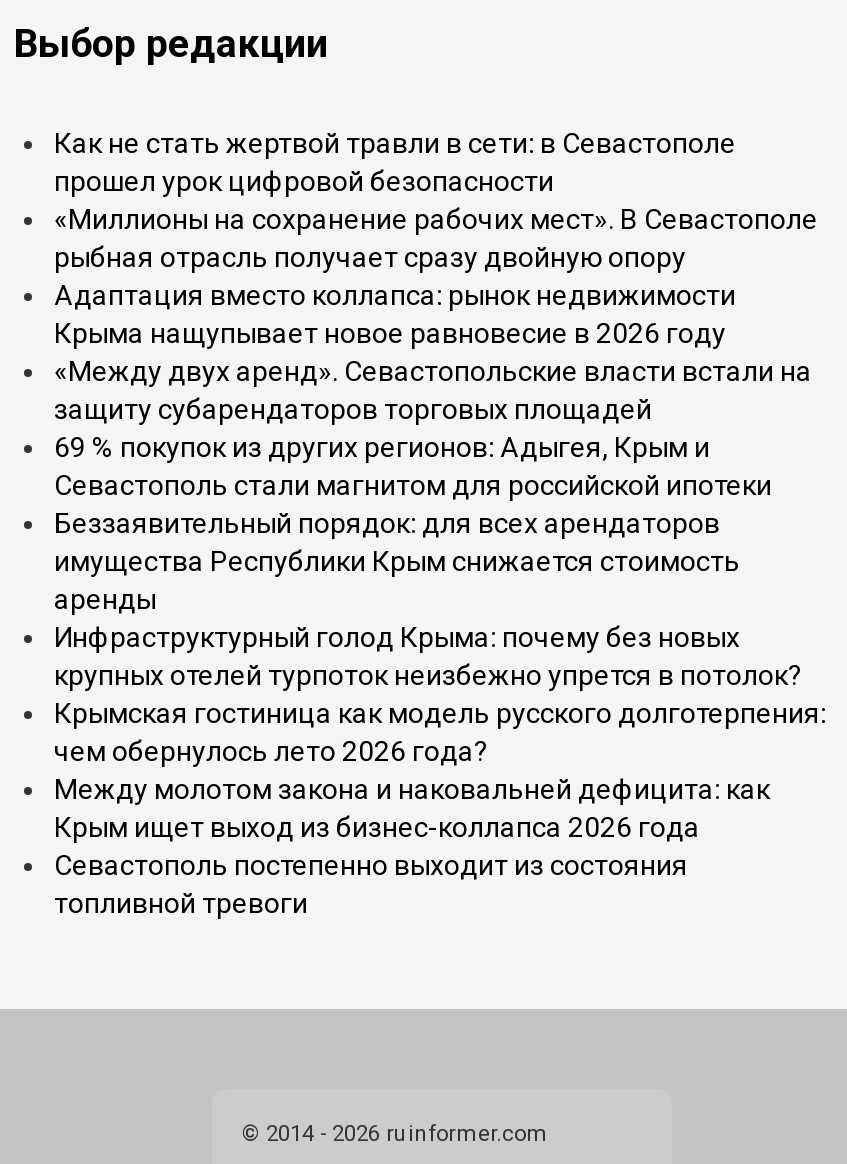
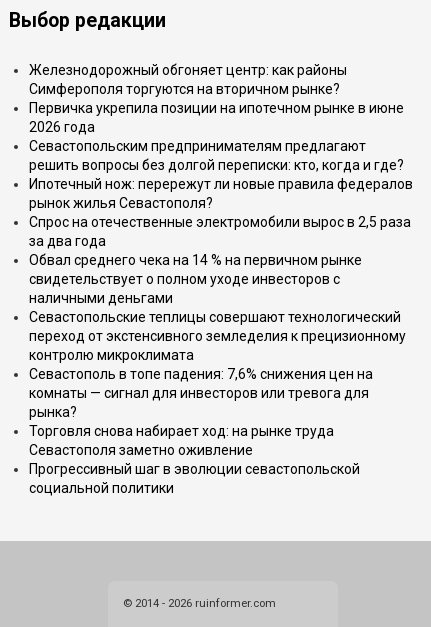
[54,127,826,919] Как не стать жертвой травли в сети: в Севастополе | прошел урок цифровой безопасности | «Миллионы на сохранение рабочих мест». В Севастополе | рыбная отрасль получает сразу двойную опору | Адаптация вместо коллапса: рынок недвижимости | Крыма нащупывает новое равновесие в 2026 году | «Между двух аренд». Севастопольские власти встали на | защиту субарендаторов торговых площадей | 69 % покупок из других регионов: Адыгея, Крым и | Севастополь стали магнитом для российской ипотеки | Беззаявительный порядок: для всех арендаторов | имущества Республики Крым снижается стоимость | аренды | Инфраструктурный голод Крыма: почему без новых | крупных отелей турпоток неизбежно упрется в потолок? | Крымская гостиница как модель русского долготерпения: | чем обернулось лето 2026 года? | Между молотом закона и наковальней дефицита: как | Крым ищет выход из бизнес-коллапса 2026 года | Севастополь постепенно выходит из состояния | топливной тревоги -> [29,62,413,496] Железнодорожный обгоняет центр: как районы | Симферополя торгуются на вторичном рынке? | Первичка укрепила позиции на ипотечном рынке в июне | 2026 года | Севастопольским предпринимателям предлагают | решить вопросы без долгой переписки: кто, когда и где? | Ипотечный нож: перережут ли новые правила федералов | рынок жилья Севастополя? | Cпрос на отечественные электромобили вырос в 2,5 раза | за два года | Обвал среднего чека на 14 % на первичном рынке | свидетельствует о полном уходе инвесторов с | наличными деньгами | Севастопольские теплицы совершают технологический | переход от экстенсивного земледелия к прецизионному | контролю микроклимата | Севастополь в топе падения: 7,6% снижения цен на | комнаты — сигнал для инвесторов или тревога для | рынка? | Торговля снова набирает ход: на рынке труда | Севастополя заметно оживление | Прогрессивный шаг в эволюции севастопольской | социальной политики

